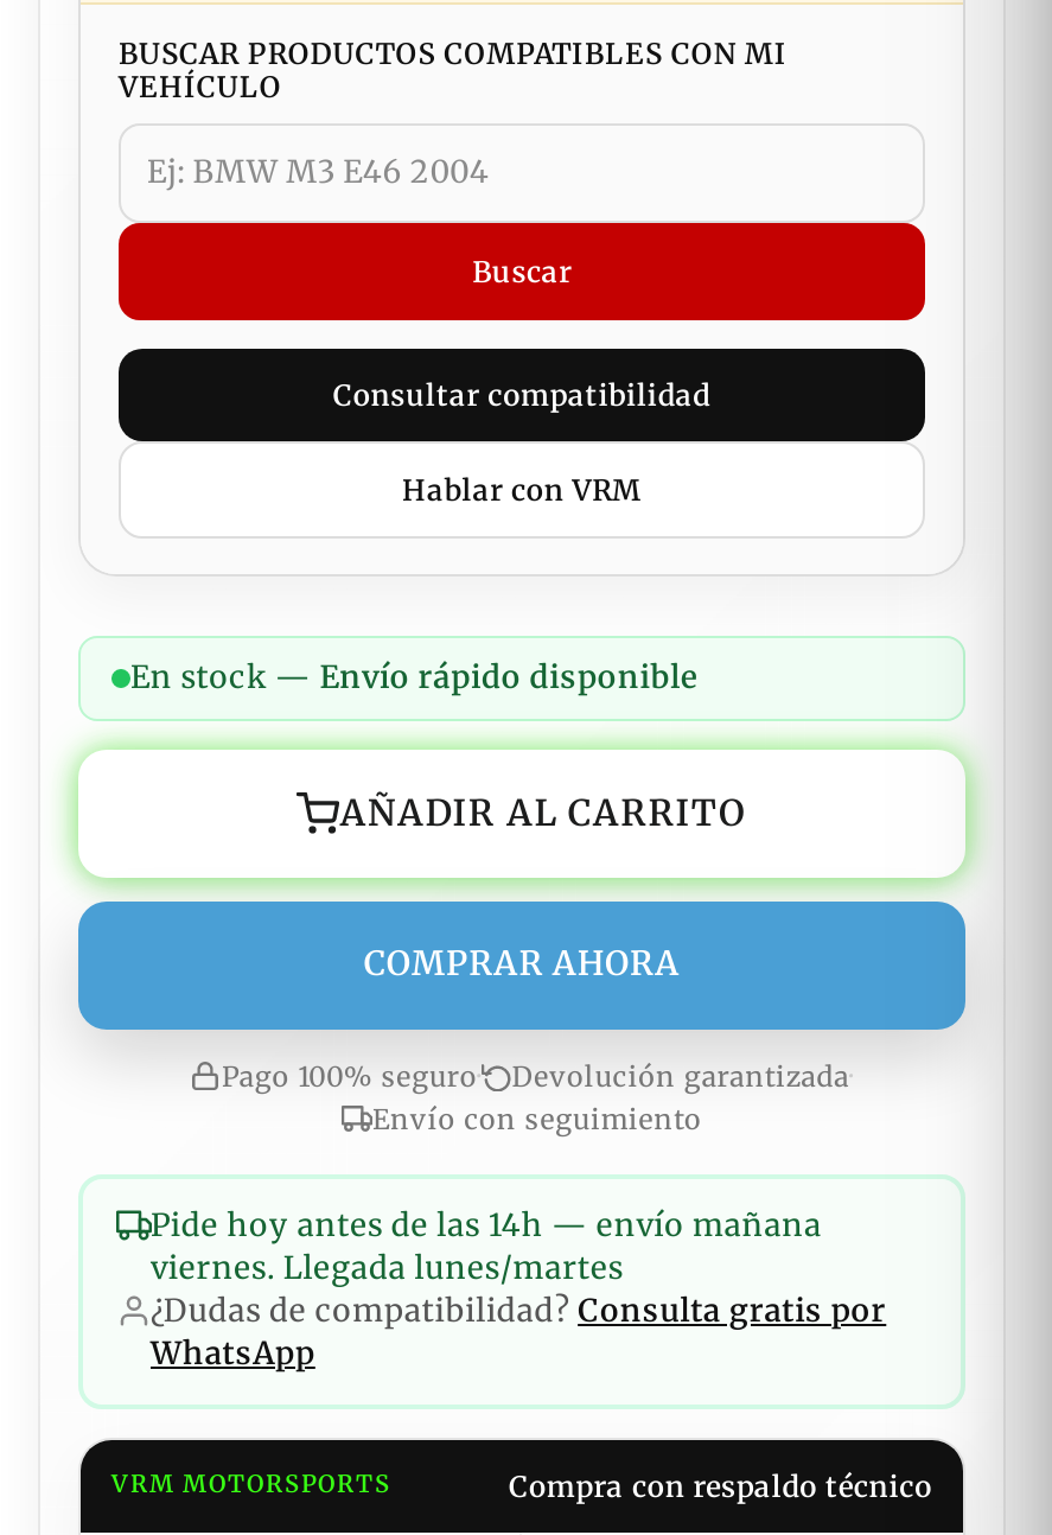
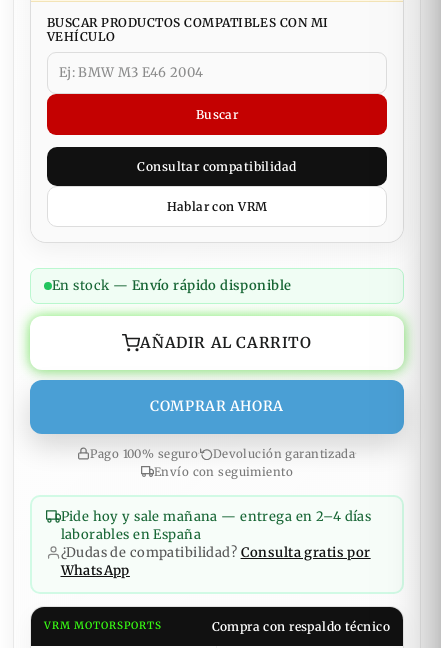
[151,1205,822,1288] Pide hoy antes de las 14h — envío mañana | viernes. Llegada lunes/martes -> [60,508,371,543] Pide hoy y sale mañana — entrega en 2–4 días | laborables en España

